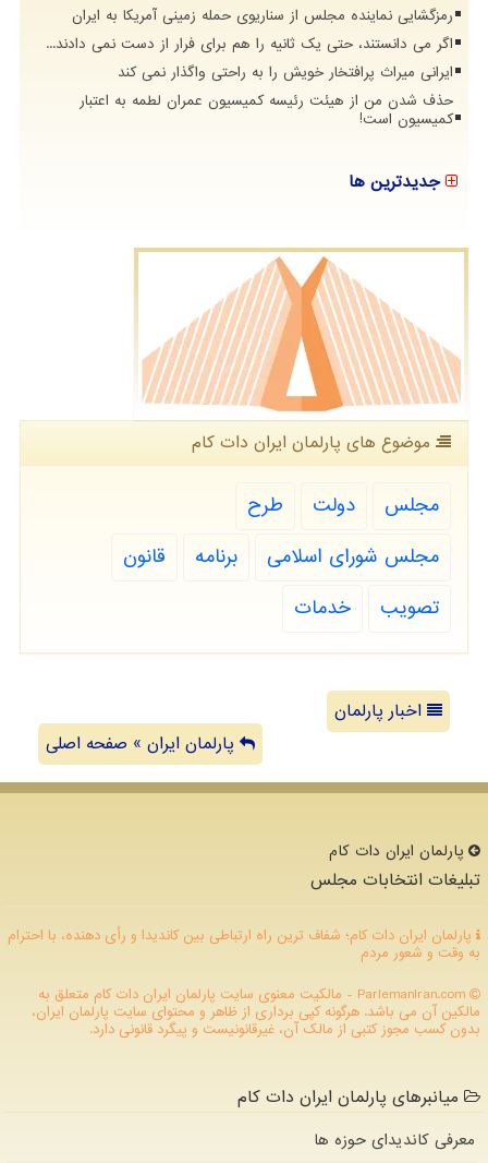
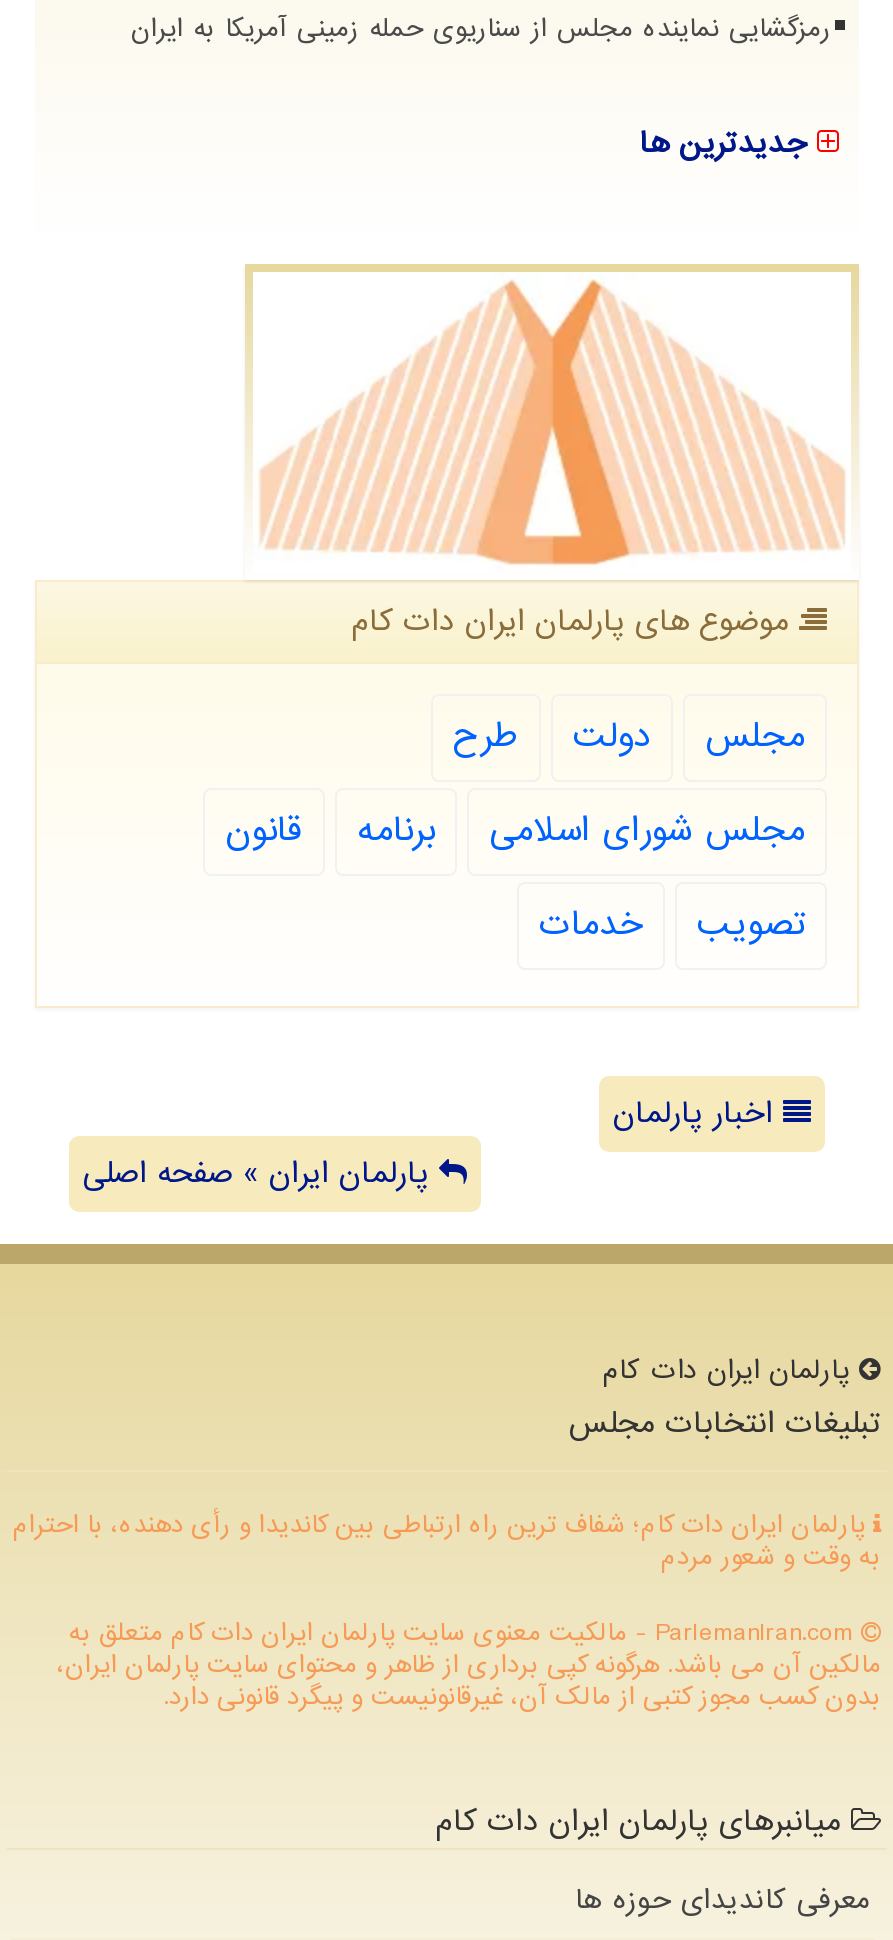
[46,33,453,130] اگر می دانستند، حتی یک ثانیه را هم برای فرار از دست نمی دادند... | ایرانی میراث پرافتخار خویش را به راحتی واگذار نمی کند | حذف شدن من از هیئت رئیسه کمیسیون عمران لطمه به اعتبار | کمیسیون است! -> none

